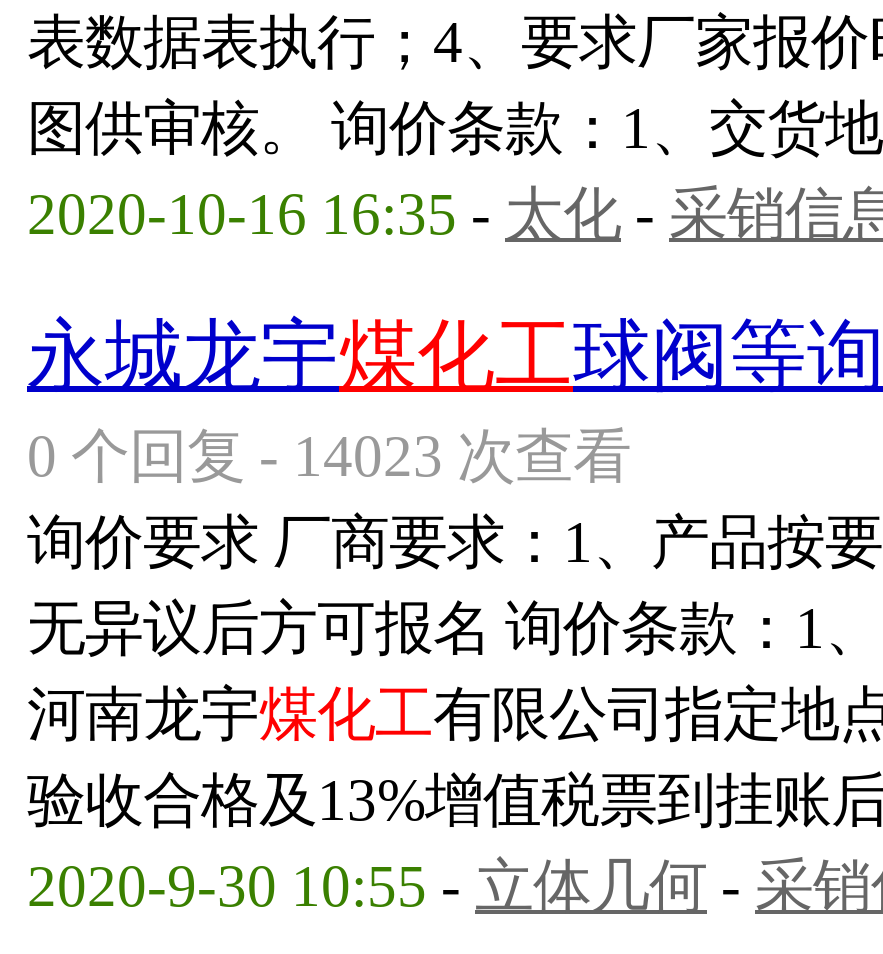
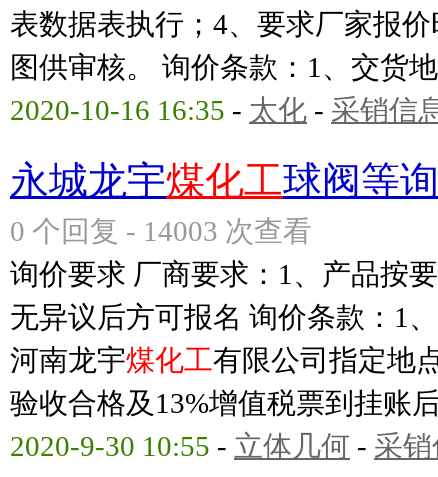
[27,424,631,488] 0 个回复 - 14023 次查看 -> [10,215,312,247] 0 个回复 - 14003 次查看

